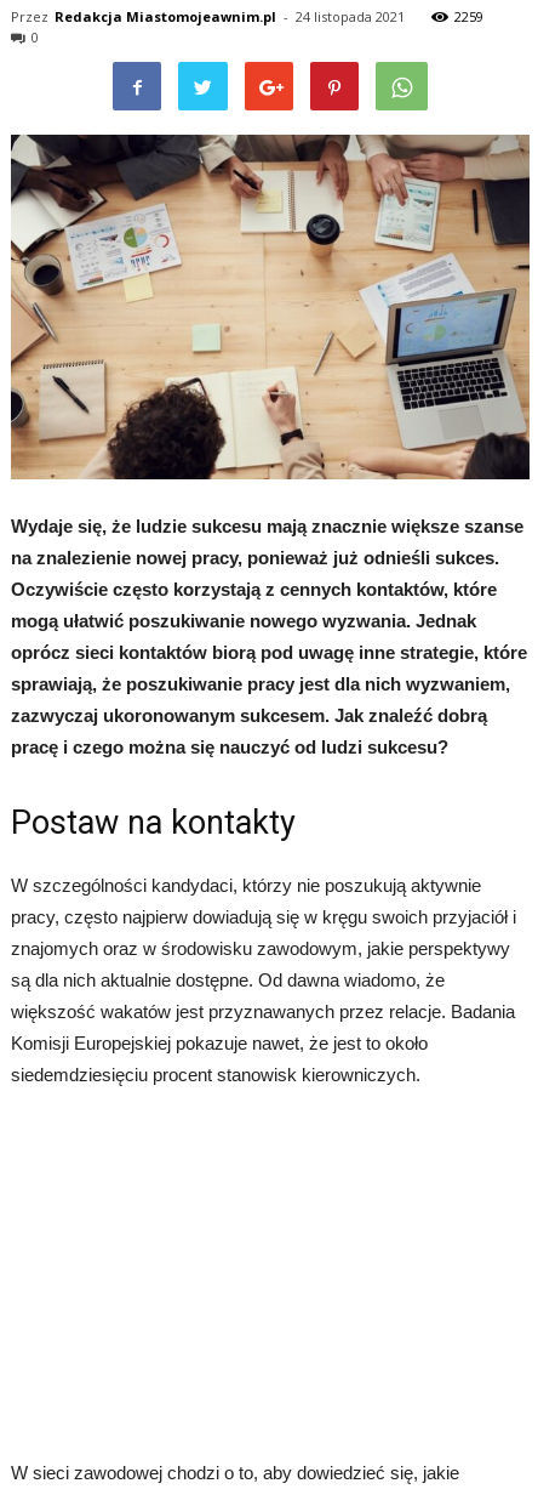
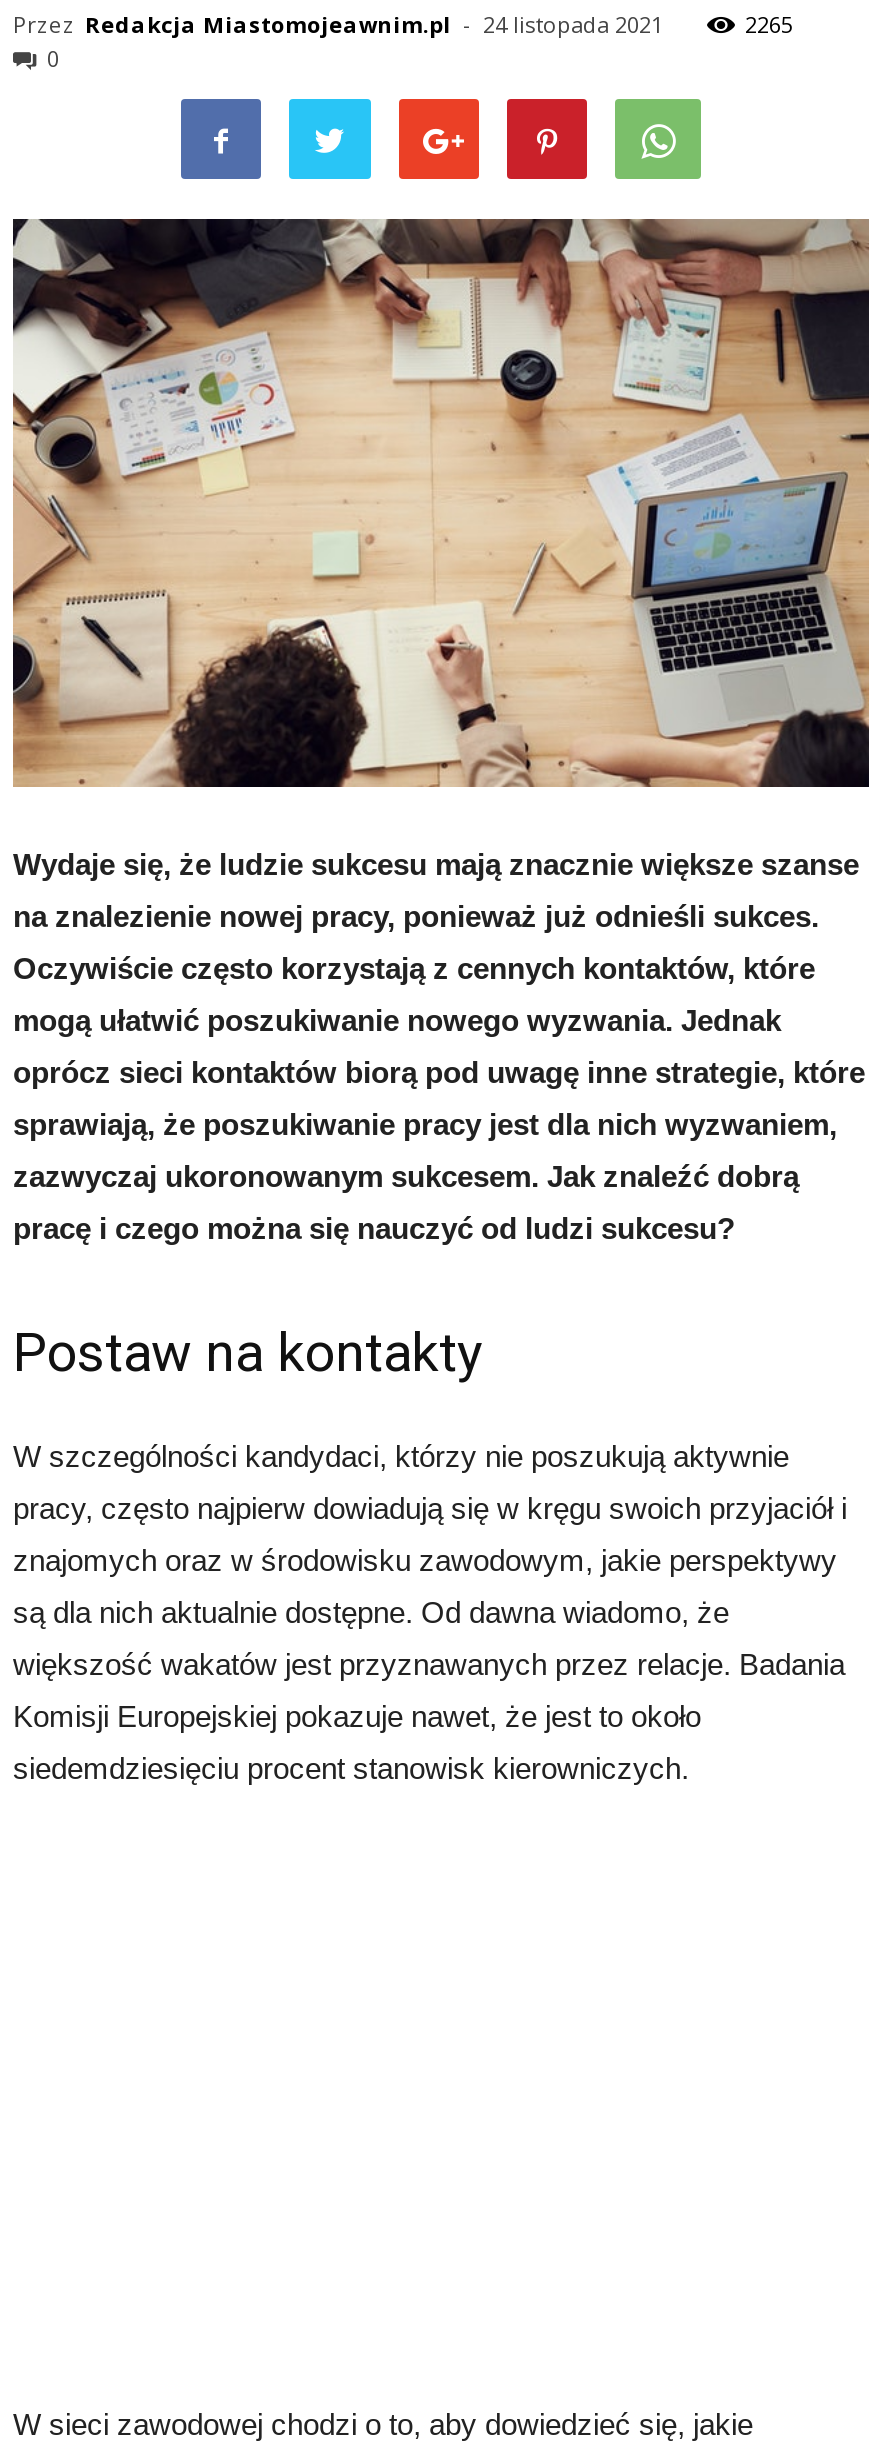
[454,7,483,25] 2259 -> [745,9,793,39] 2265

